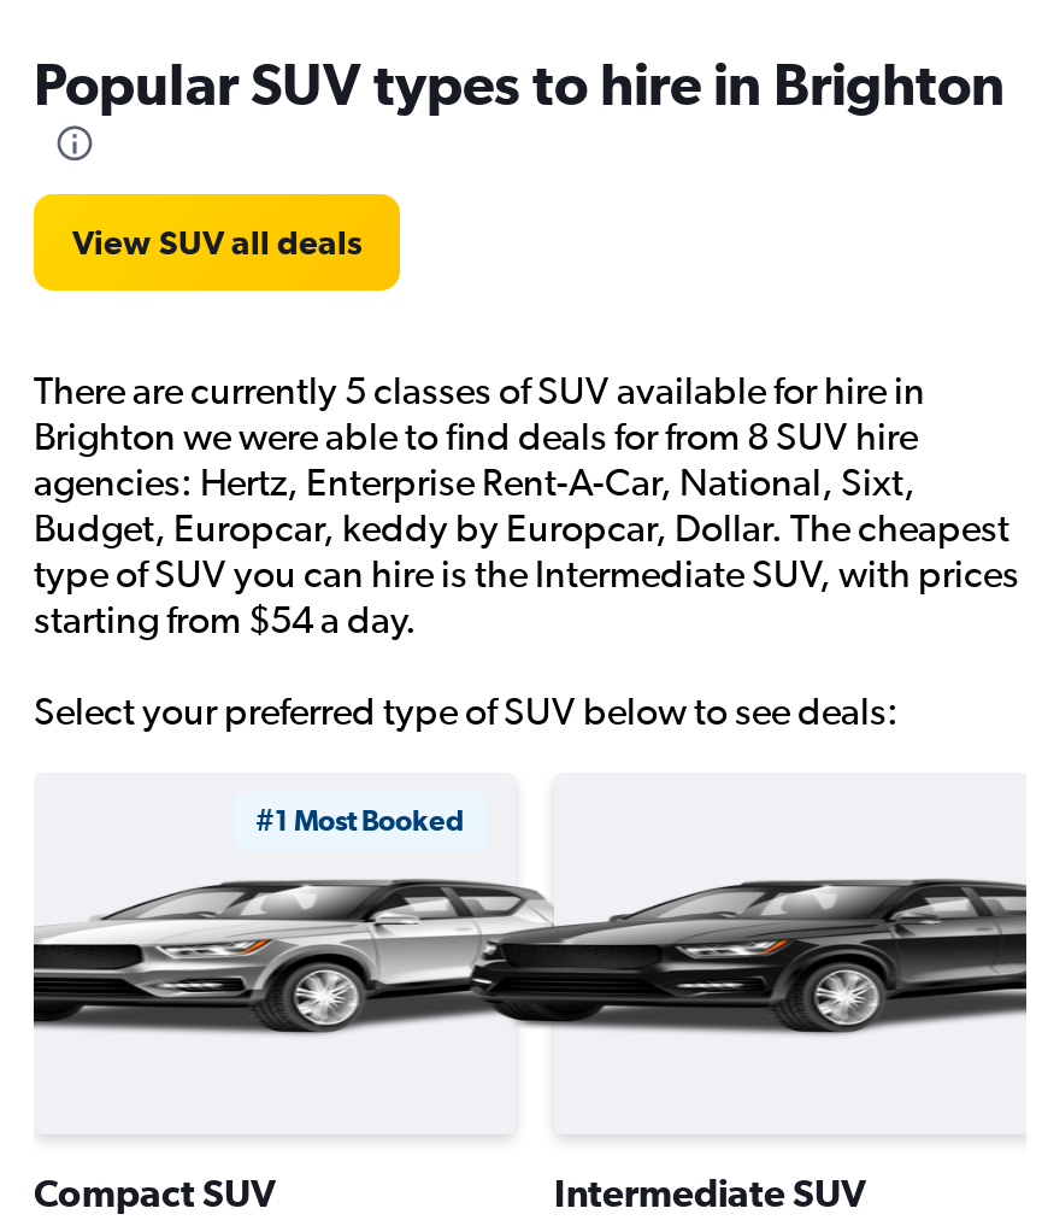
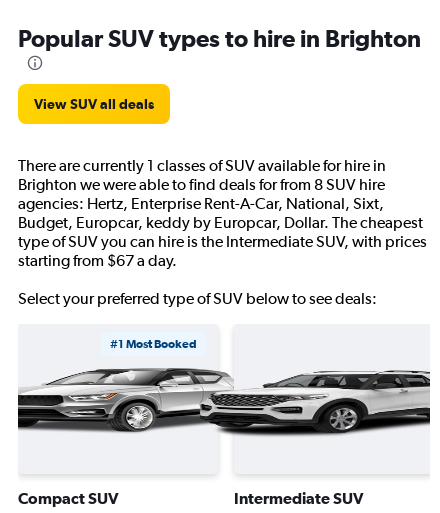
[34,368,925,413] There are currently 5 classes of SUV available for hire in -> [18,156,386,175] There are currently 1 classes of SUV available for hire in
[34,597,417,643] starting from $54 a day. -> [18,251,177,270] starting from $67 a day.
[475,876,1026,1043] [image] -> [200,368,429,437] [image]

